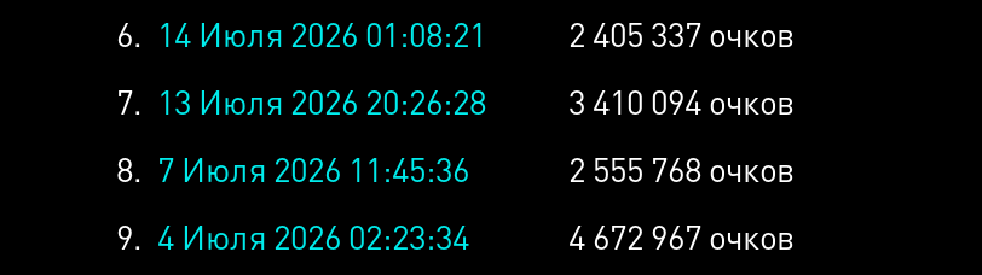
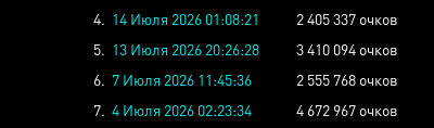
[116,11,796,54] 6. 14 Июля 2026 01:08:21 2 405 337 очков -> [93,9,398,28] 4. 14 Июля 2026 01:08:21 2 405 337 очков
[116,78,796,122] 7. 13 Июля 2026 20:26:28 3 410 094 очков -> [93,39,398,59] 5. 13 Июля 2026 20:26:28 3 410 094 очков
[116,146,469,189] 8. 7 Июля 2026 11:45:36 -> [93,69,252,89] 6. 7 Июля 2026 11:45:36
[116,213,469,257] 9. 4 Июля 2026 02:23:34 -> [93,100,252,119] 7. 4 Июля 2026 02:23:34

